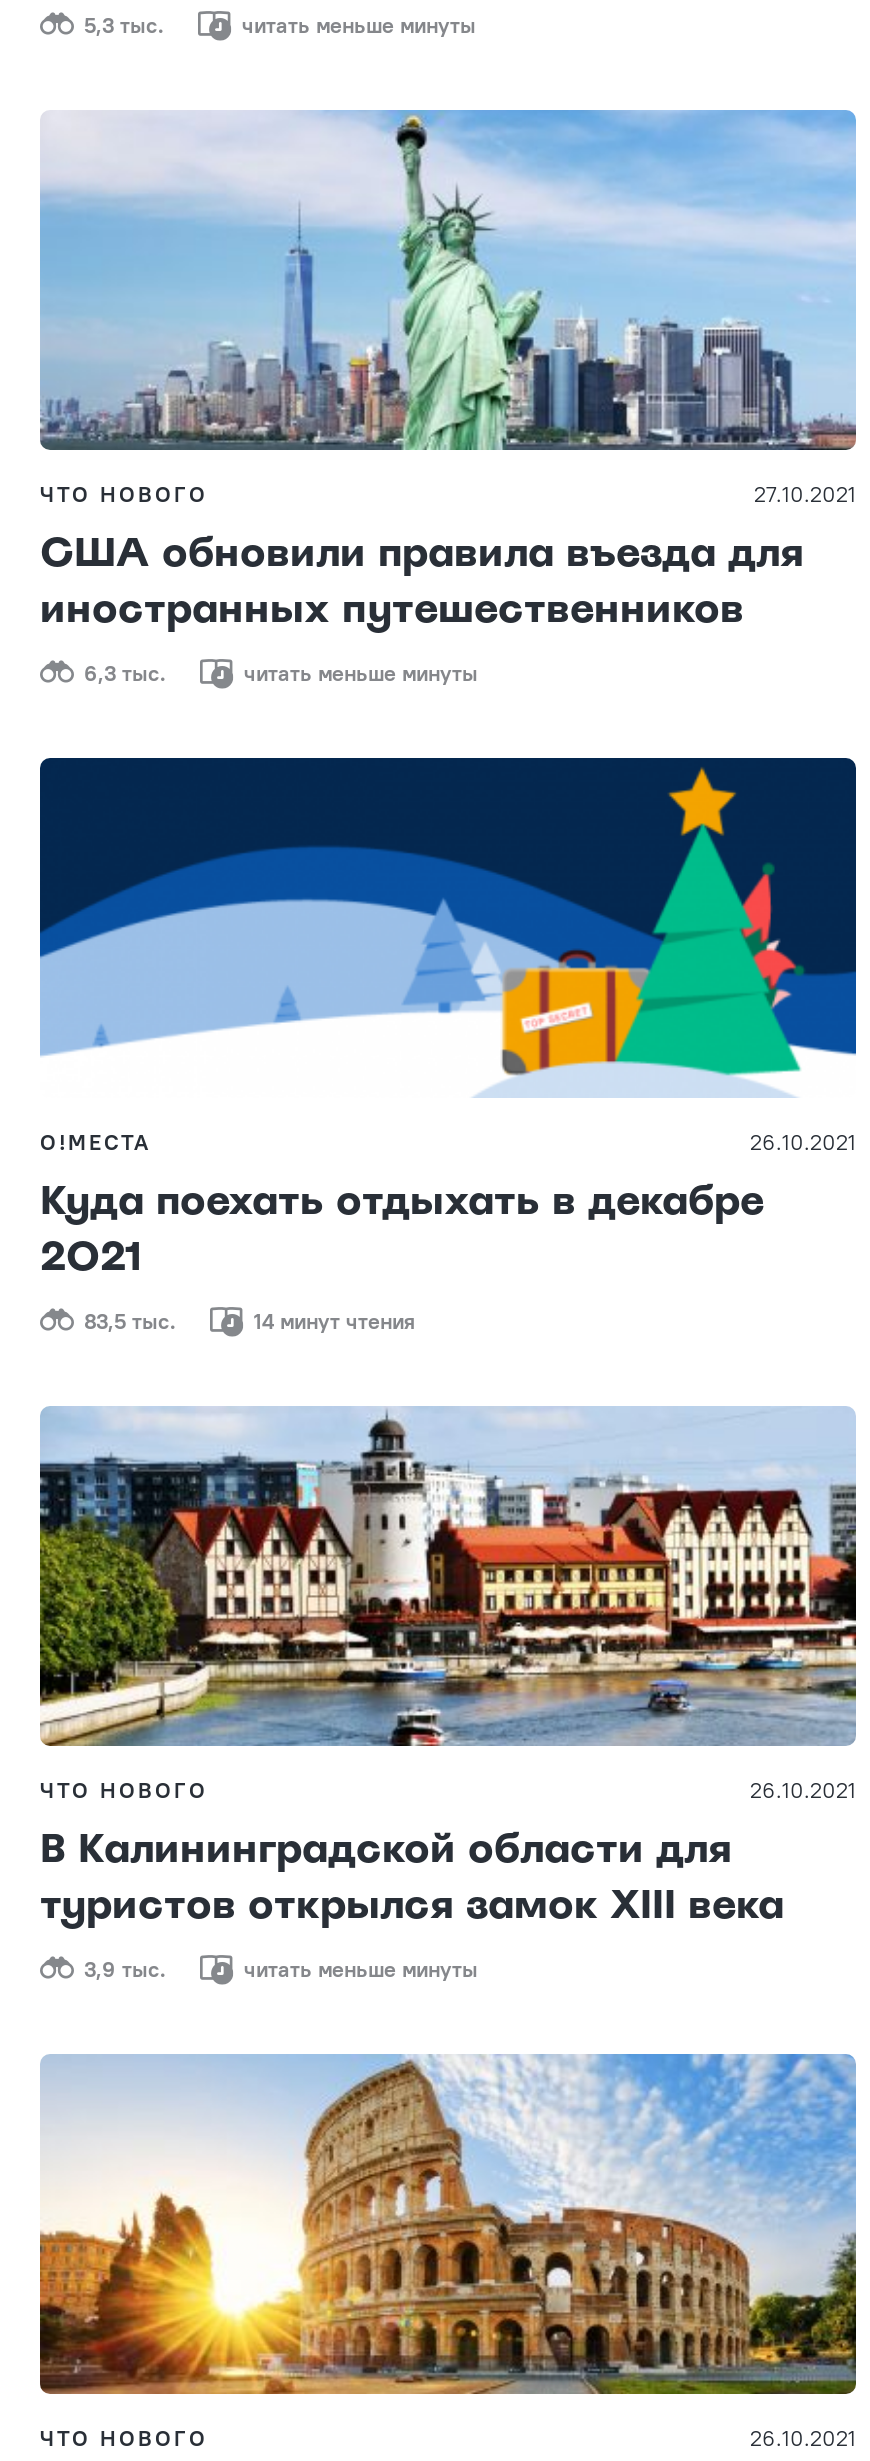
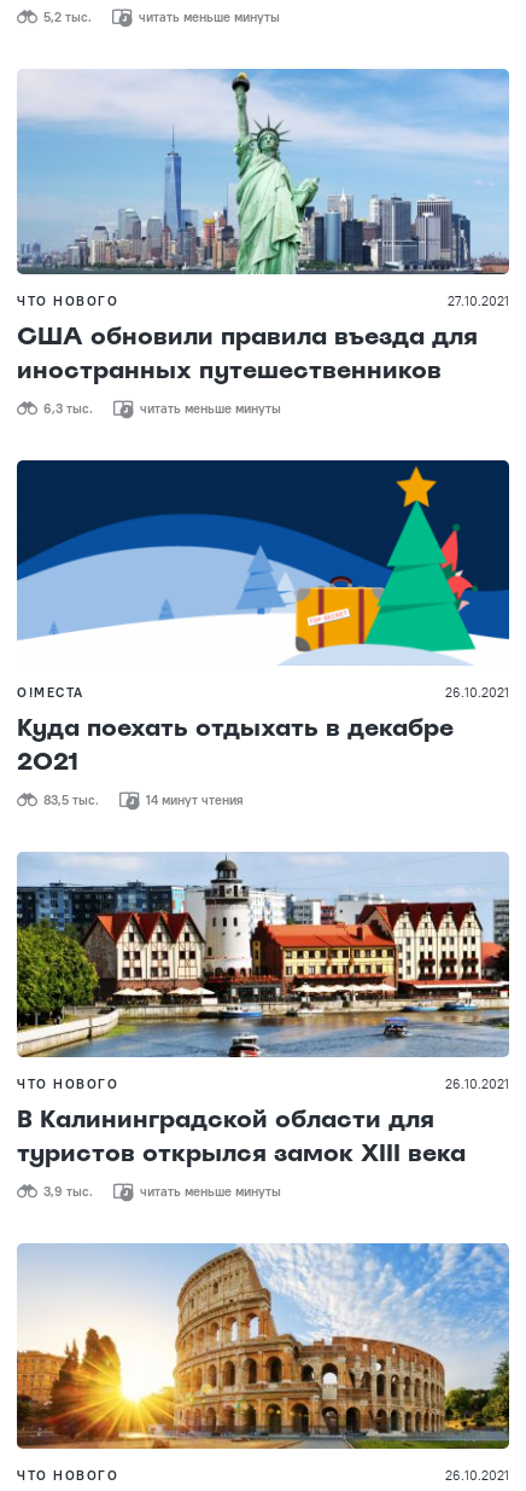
[78,10,164,38] 5,3 тыс. -> [40,8,92,25] 5,2 тыс.

